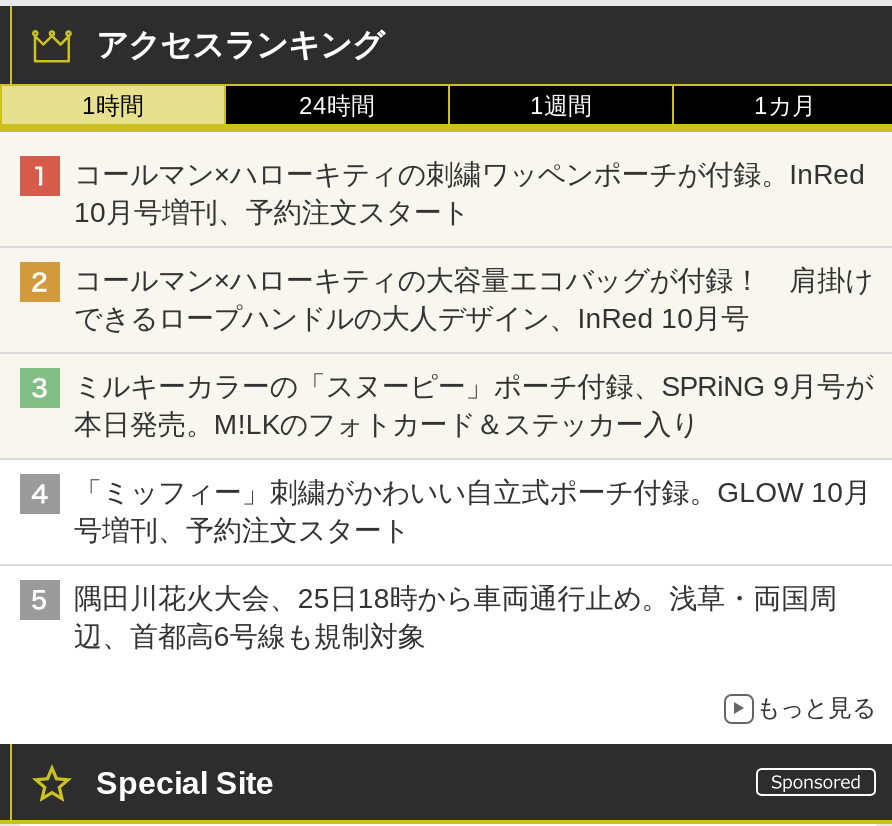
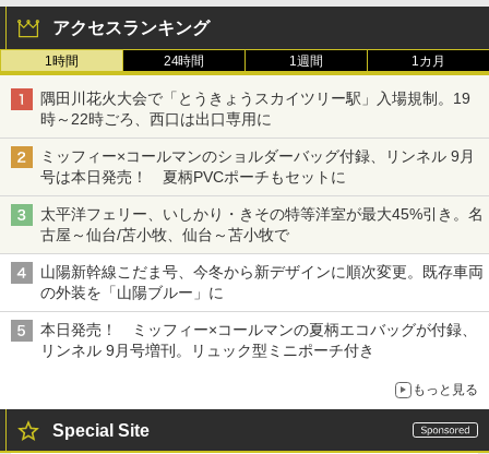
[74,158,865,228] コールマン×ハローキティの刺繍ワッペンポーチが付録。InRed | 10月号増刊、予約注文スタート -> [40,89,470,127] 隅田川花火大会で「とうきょうスカイツリー駅」入場規制。19 | 時～22時ごろ、西口は出口専用に
[74,264,873,334] コールマン×ハローキティの大容量エコバッグが付録！ 肩掛け | できるロープハンドルの大人デザイン、InRed 10月号 -> [40,147,474,185] ミッフィー×コールマンのショルダーバッグ付録、リンネル 9月 | 号は本日発売！ 夏柄PVCポーチもセットに
[74,370,873,440] ミルキーカラーの「スヌーピー」ポーチ付録、SPRiNG 9月号が | 本日発売。M!LKのフォトカード＆ステッカー入り -> [40,205,483,243] 太平洋フェリー、いしかり・きその特等洋室が最大45%引き。名 | 古屋～仙台/苫小牧、仙台～苫小牧で
[74,476,871,546] 「ミッフィー」刺繍がかわいい自立式ポーチ付録。GLOW 10月 | 号増刊、予約注文スタート -> [40,263,483,301] 山陽新幹線こだま号、今冬から新デザインに順次変更。既存車両 | の外装を「山陽ブルー」に
[74,582,837,652] 隅田川花火大会、25日18時から車両通行止め。浅草・両国周 | 辺、首都高6号線も規制対象 -> [40,321,477,359] 本日発売！ ミッフィー×コールマンの夏柄エコバッグが付録、 | リンネル 9月号増刊。リュック型ミニポーチ付き

